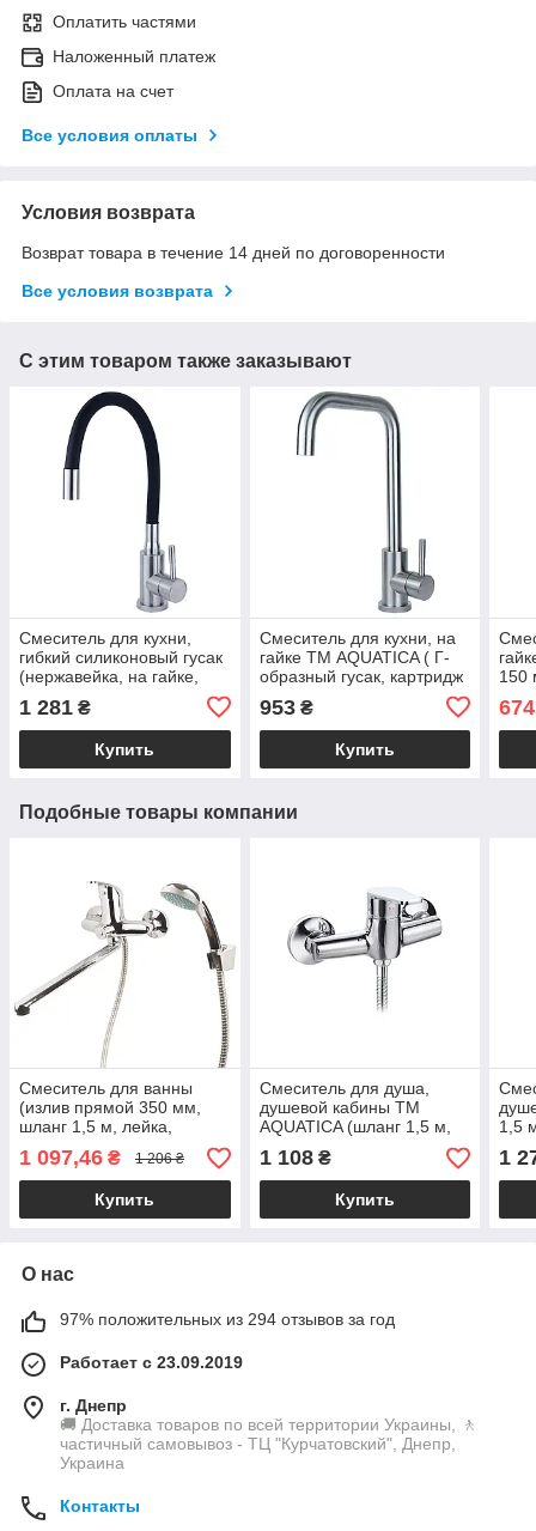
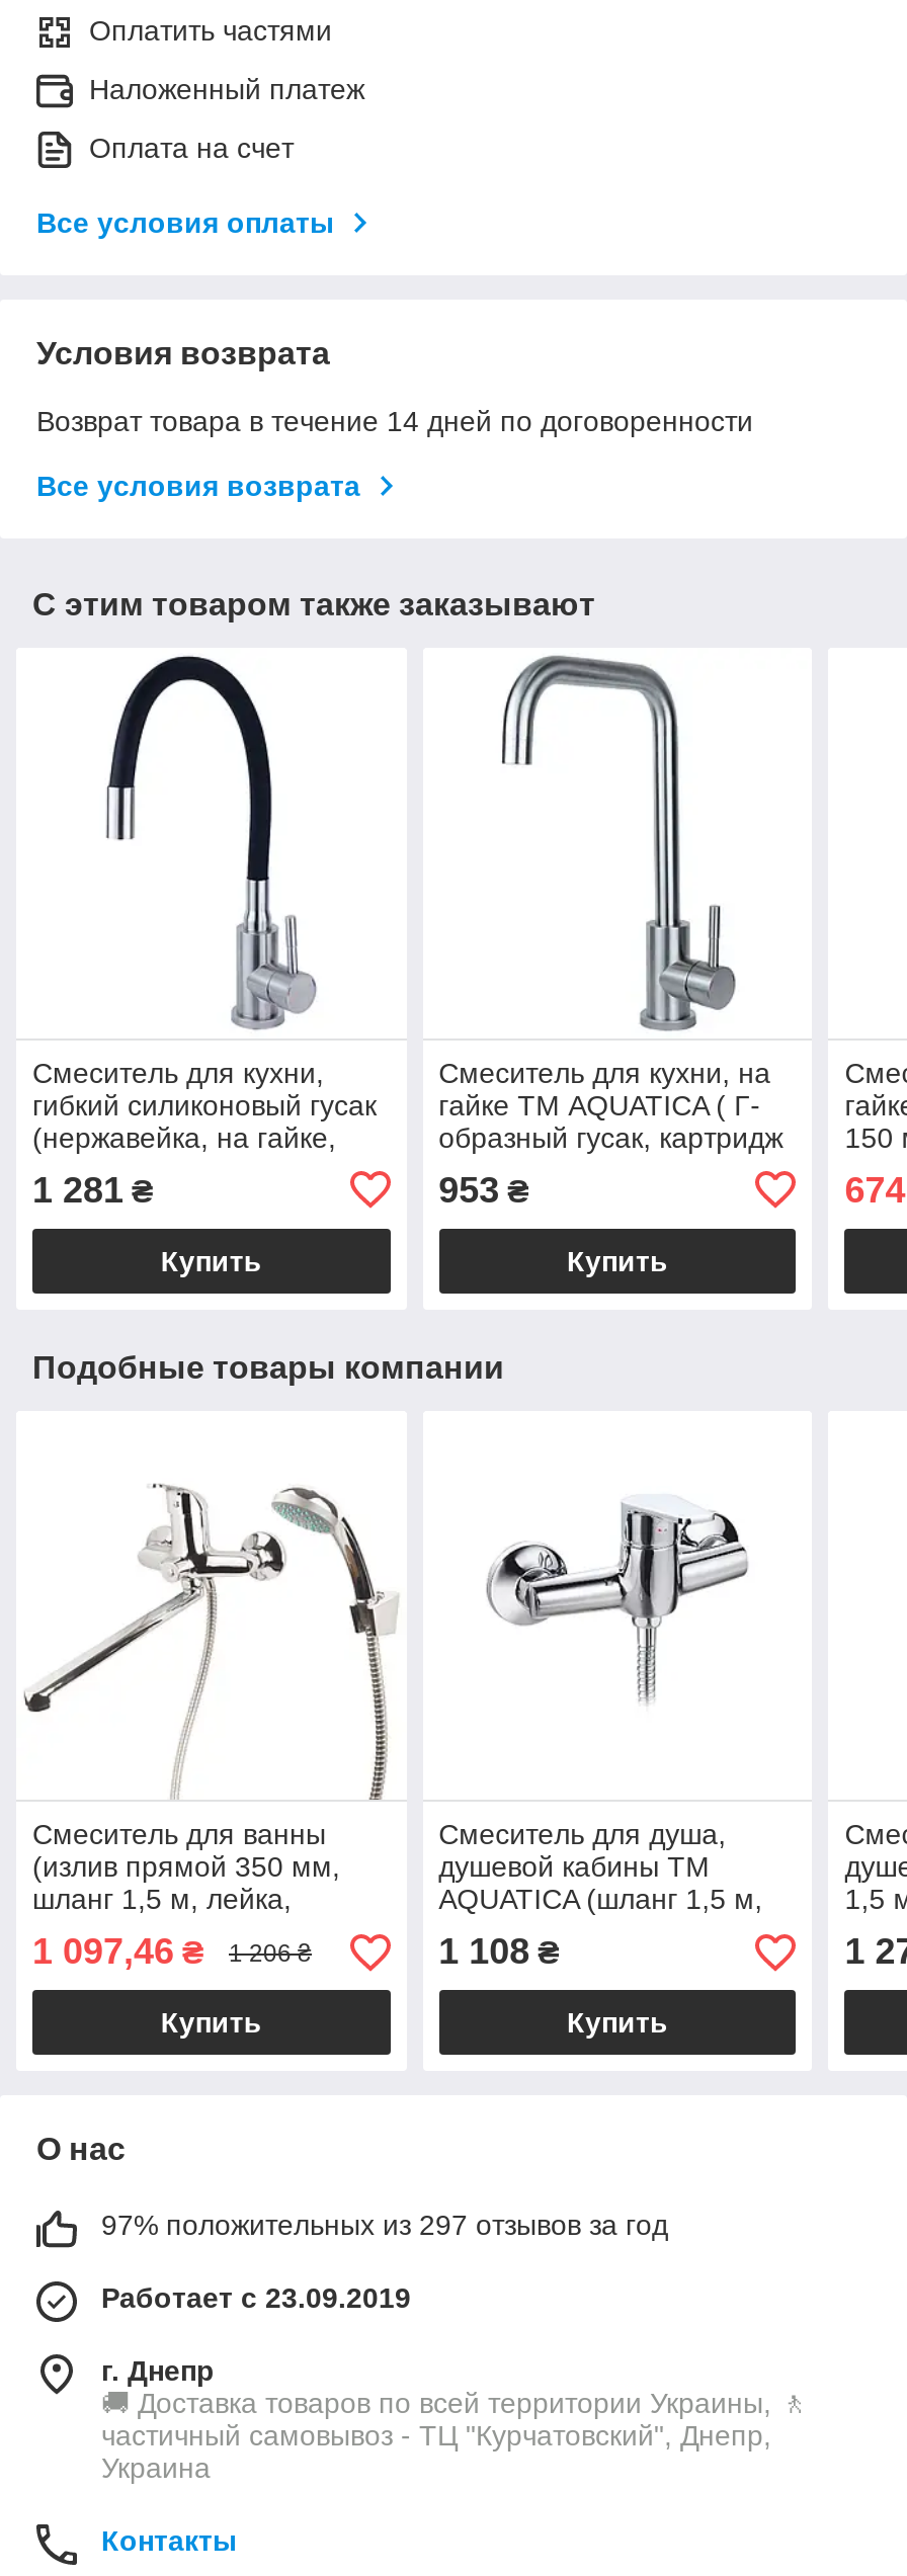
[60,1310,395,1329] 97% положительных из 294 отзывов за год -> [101,2209,668,2241] 97% положительных из 297 отзывов за год

